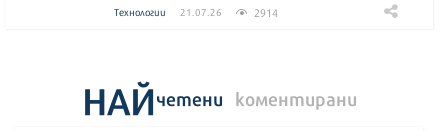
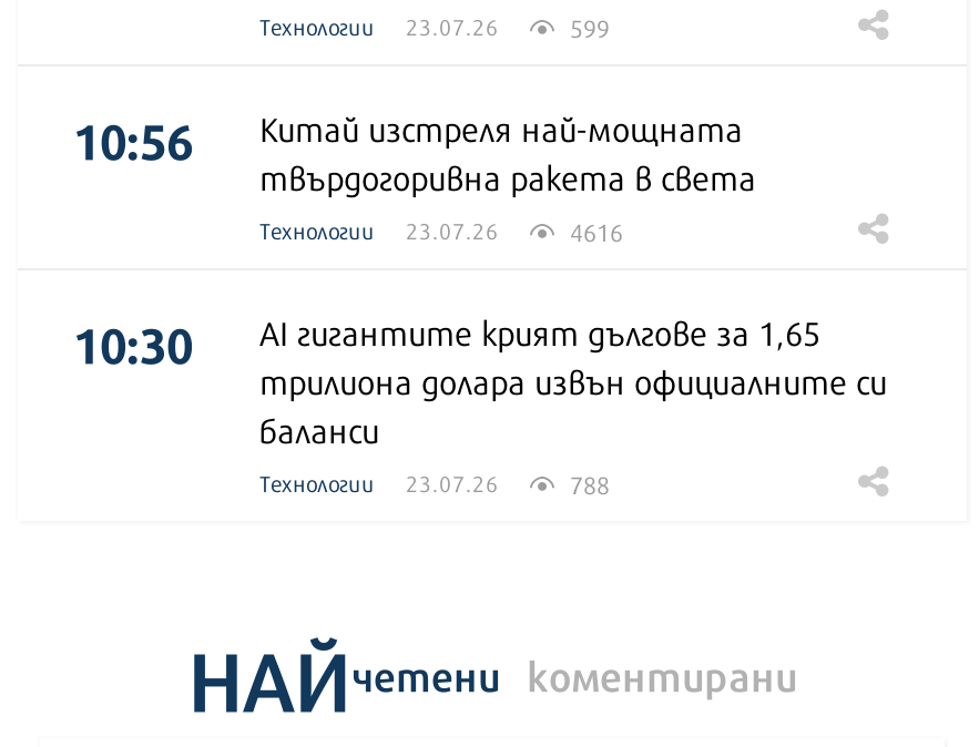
[180,4,278,20] 21.07.26 | 2914 -> [73,9,887,501] 23.07.26 | 599 | 10:56 | Китай изстреля най-мощната | твърдогоривна ракета в света | Технологии | 23.07.26 | 4616 | 10:30 | AI гигантите крият дългове за 1,65 | трилиона долара извън официалните си | баланси | Технологии | 23.07.26 | 788

